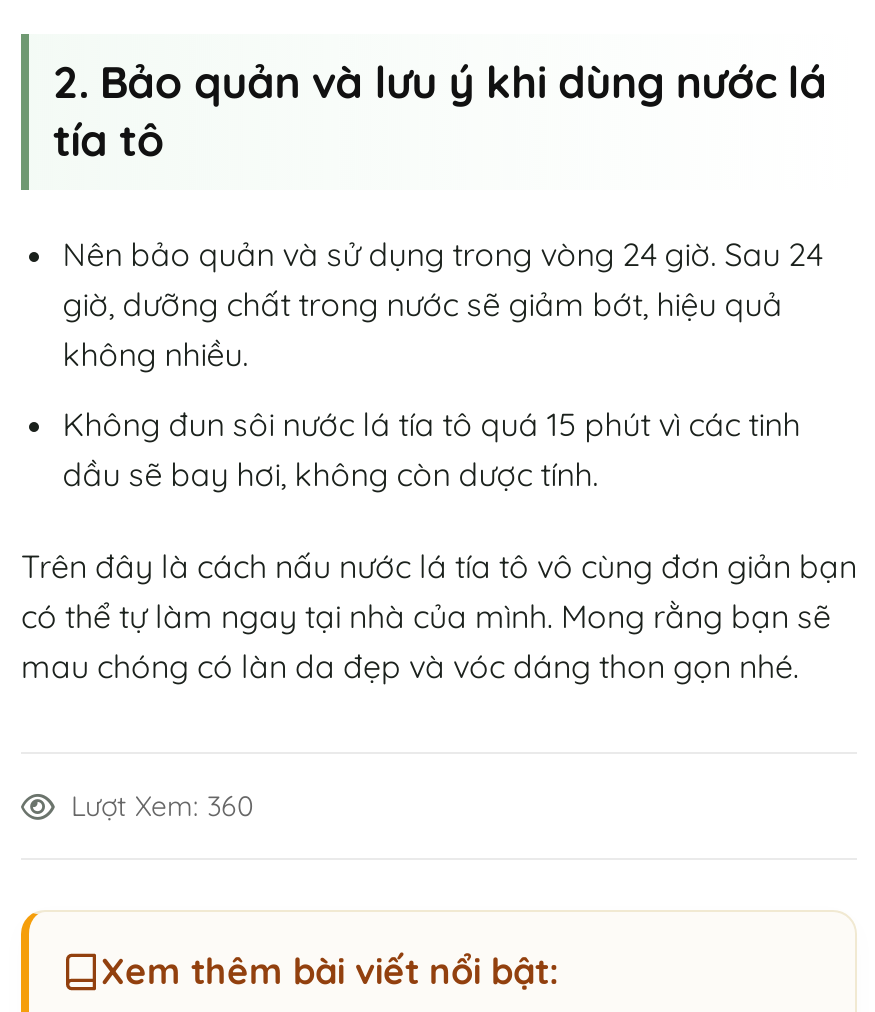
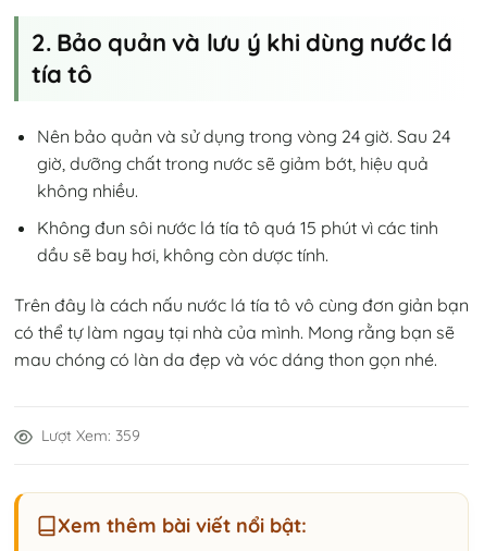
[71,787,253,823] Lượt Xem: 360 -> [41,426,140,445] Lượt Xem: 359

